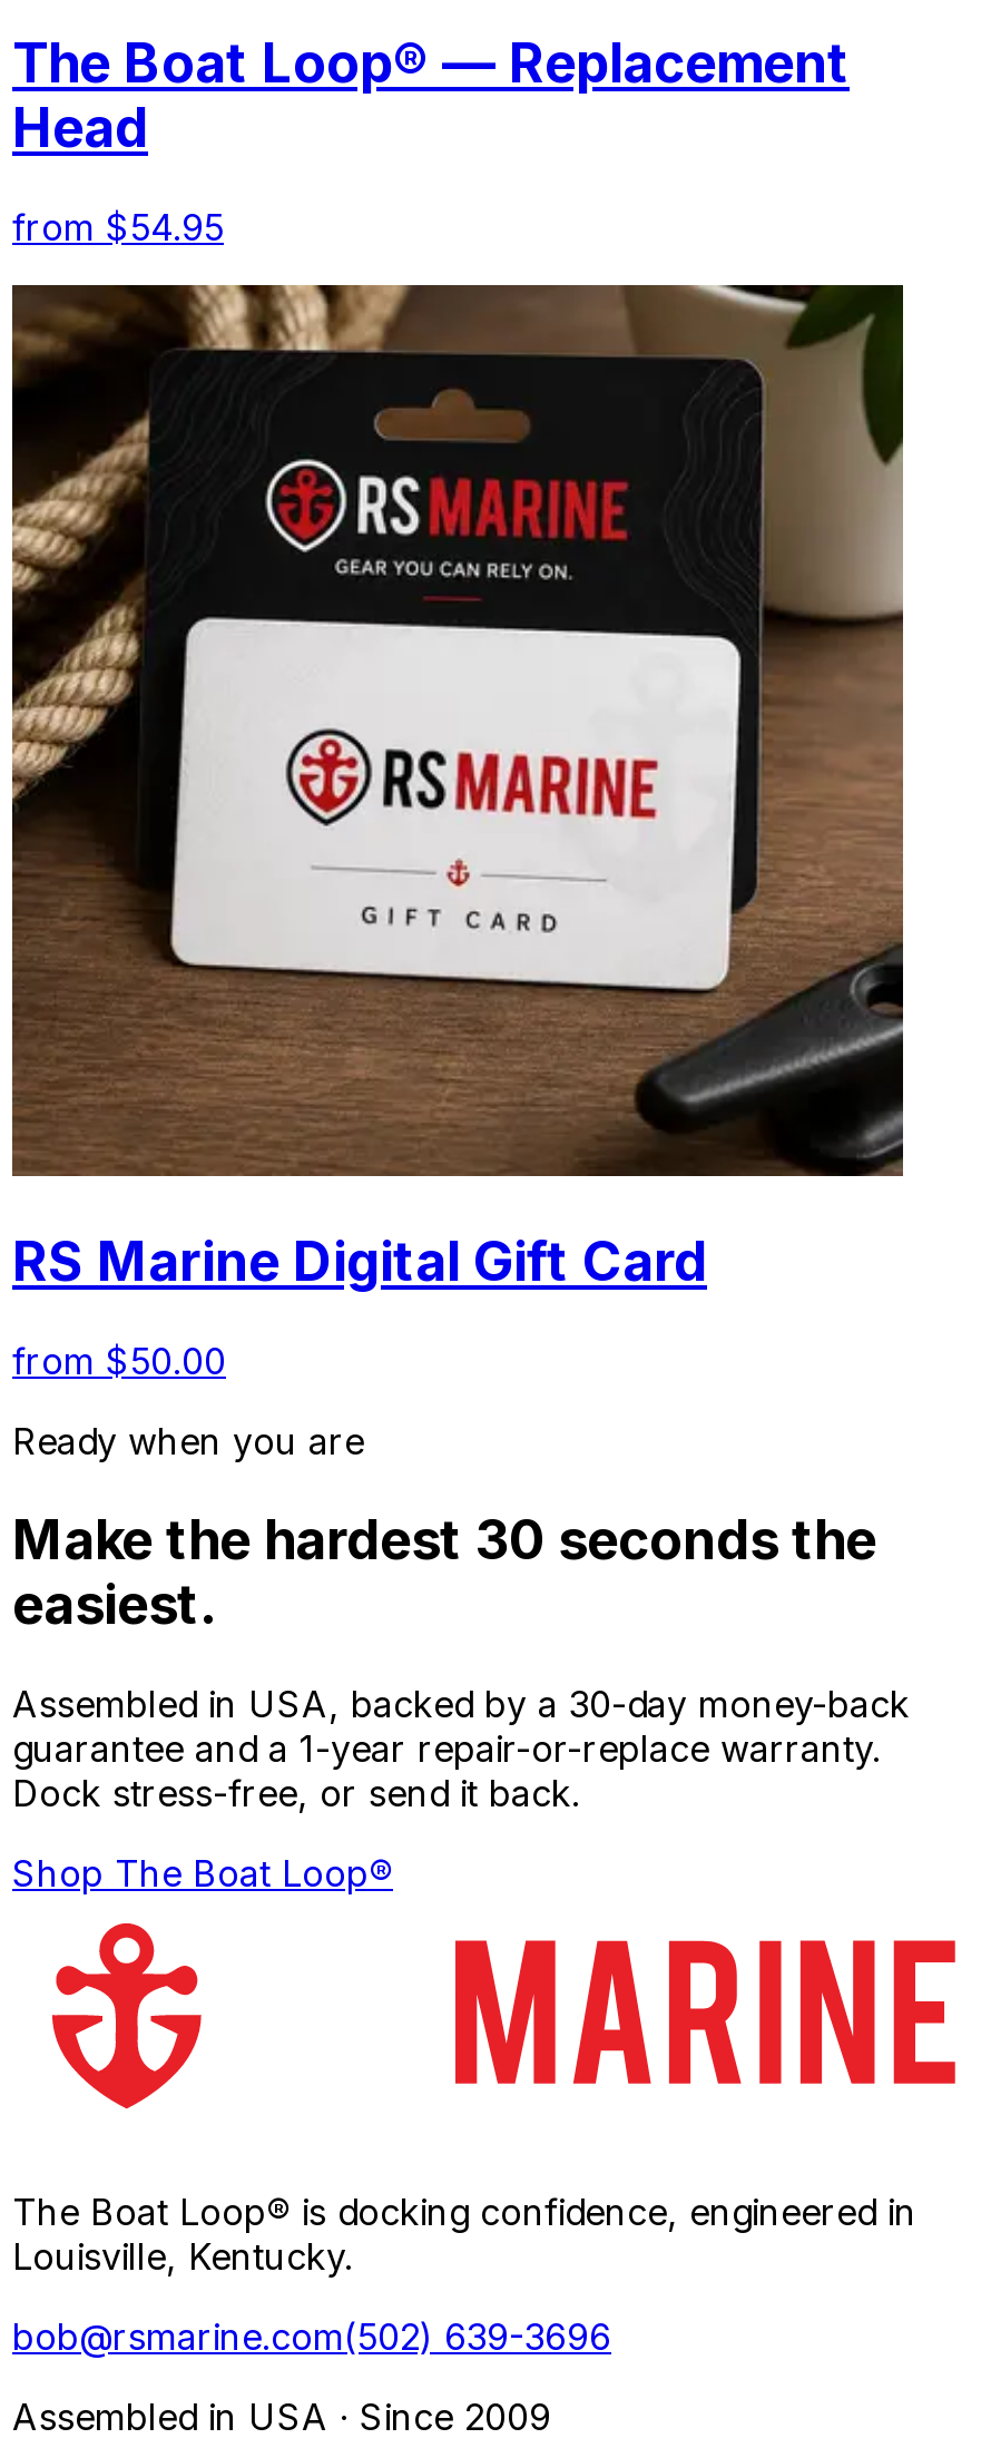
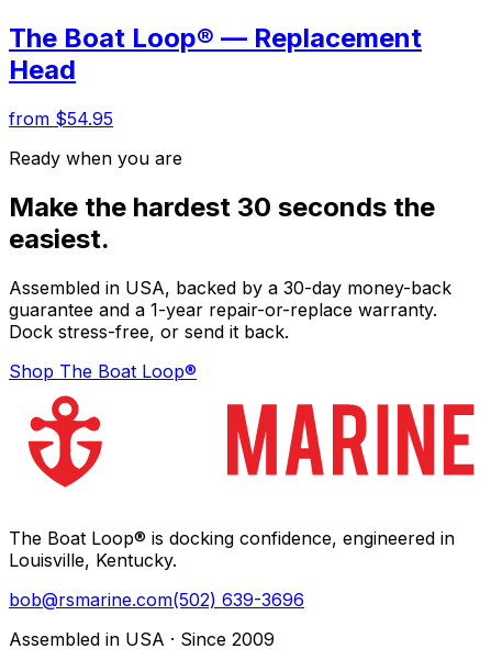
[10,283,905,1383] [image] | RS Marine Digital Gift Card | from $50.00 -> none

